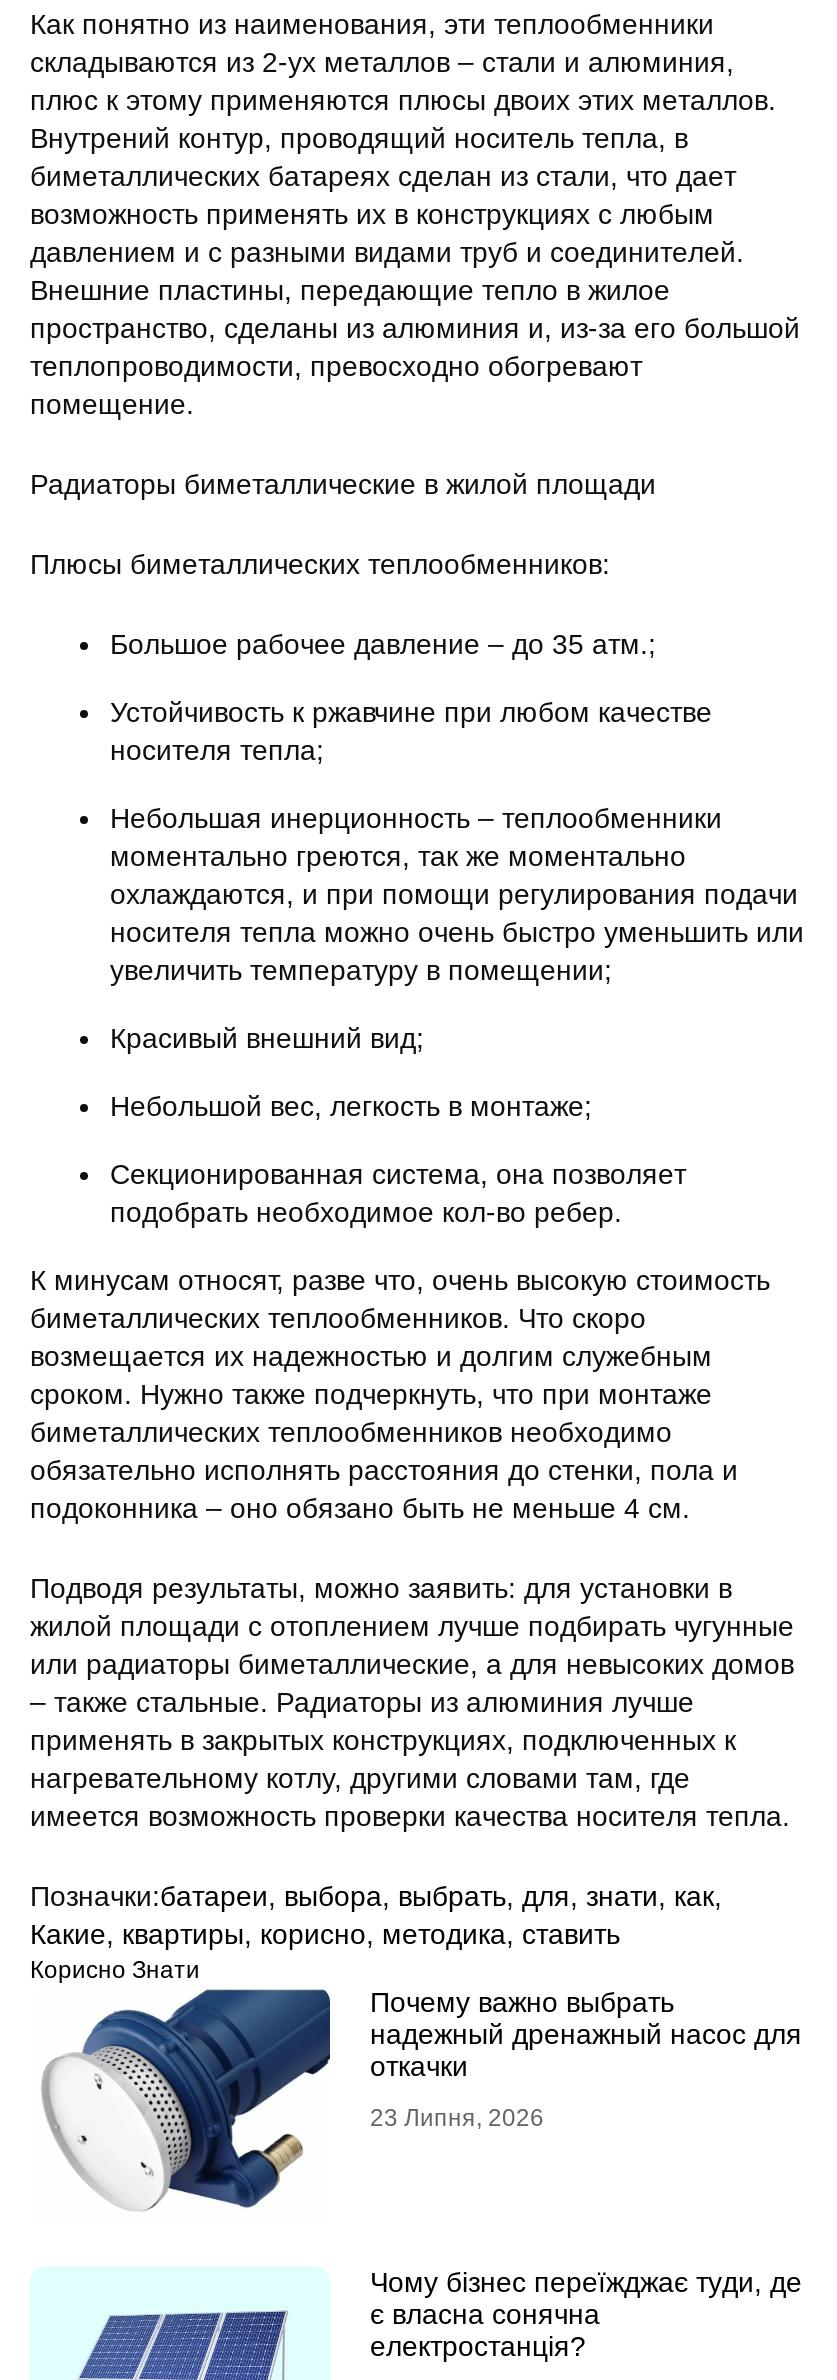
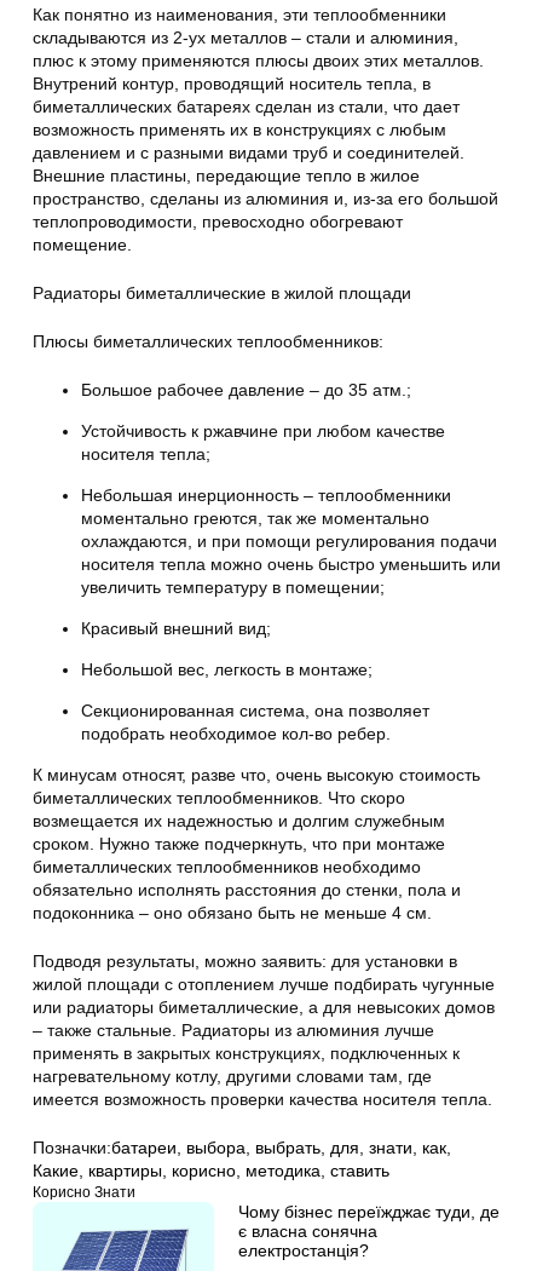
[40,1986,802,2210] [image] | Почему важно выбрать | надежный дренажный насос для | откачки | 23 Липня, 2026 -> none

